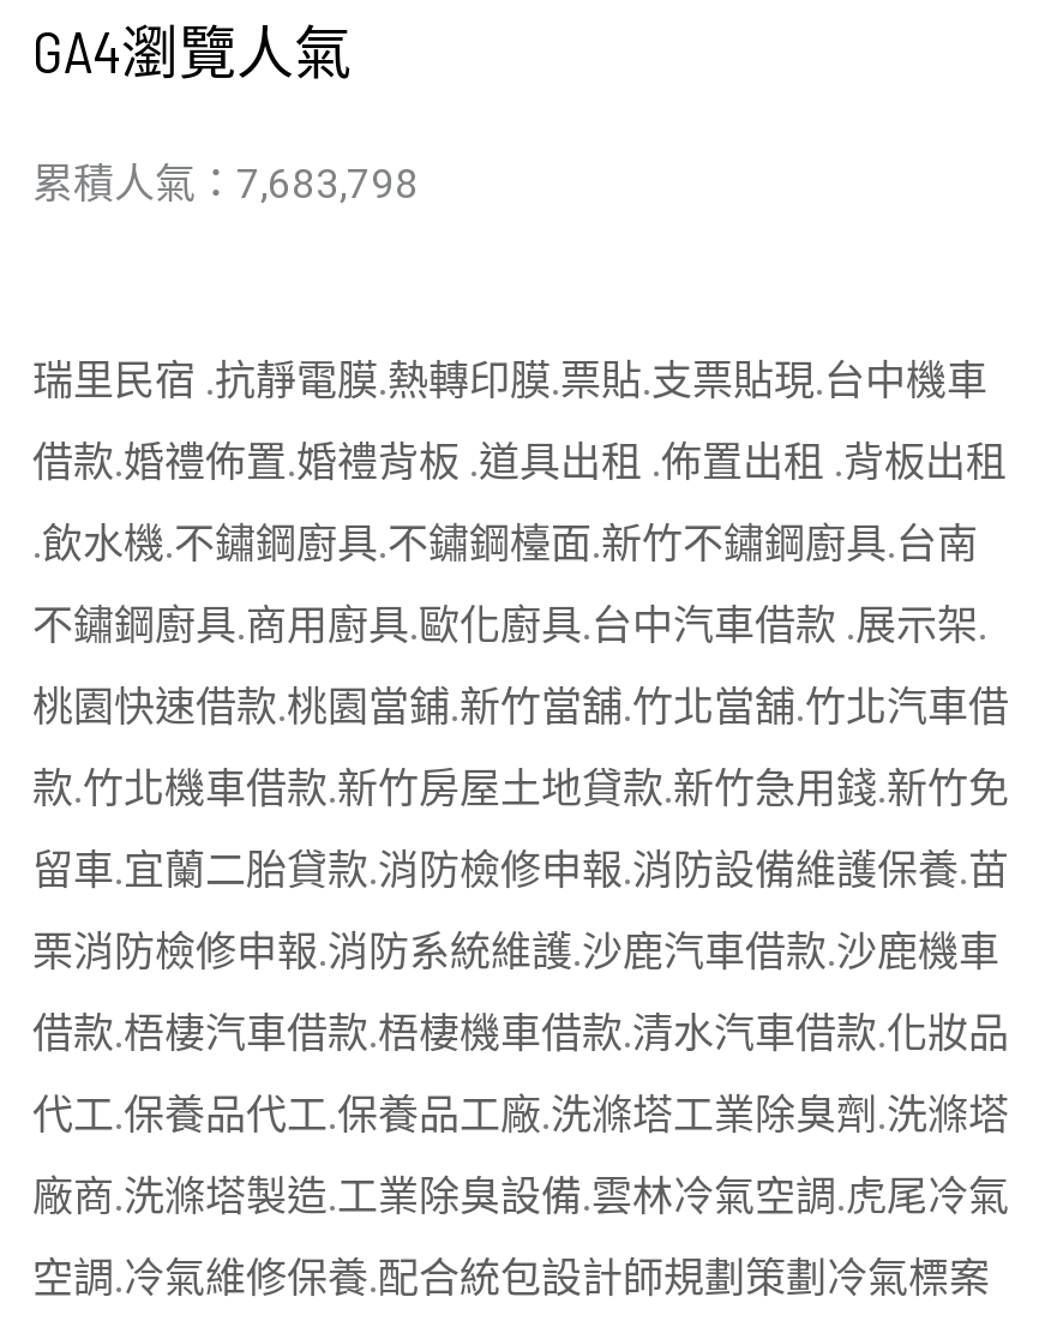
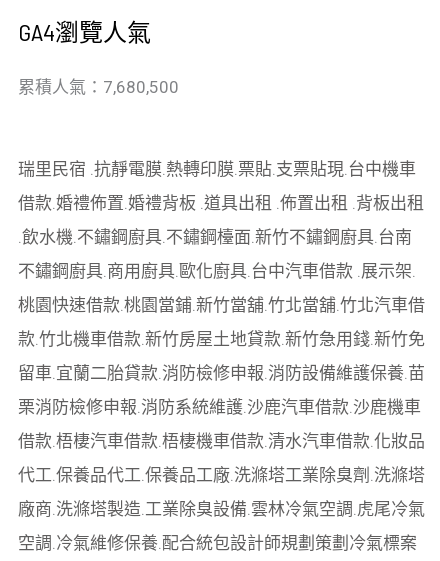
[32,160,419,208] 累積人氣：7,683,798 -> [18,77,179,97] 累積人氣：7,680,500

